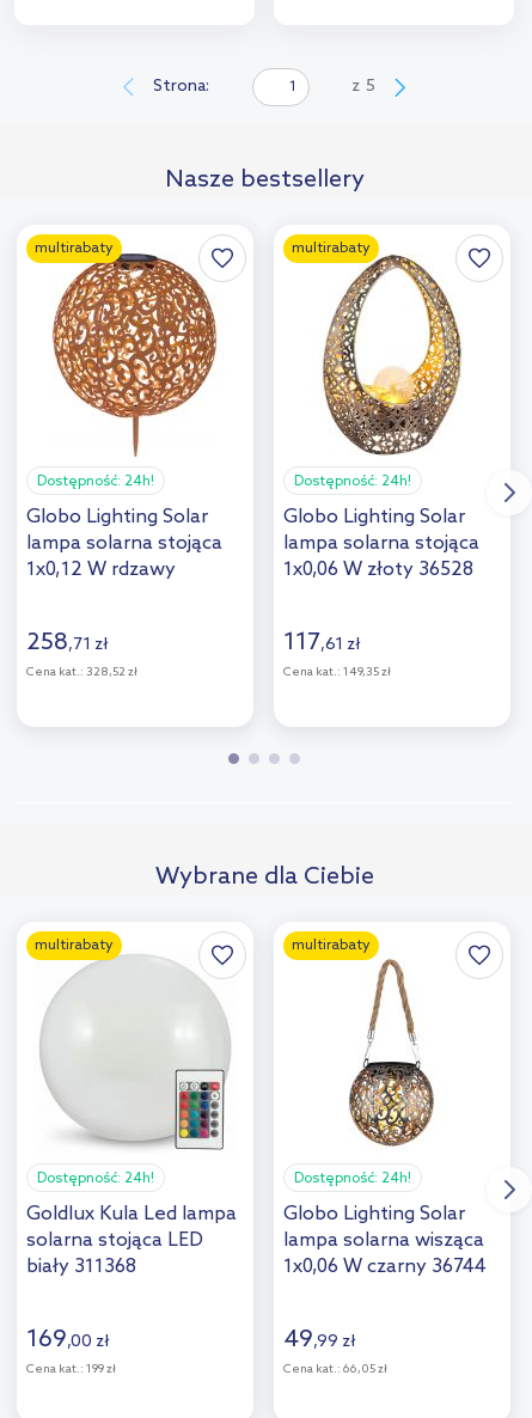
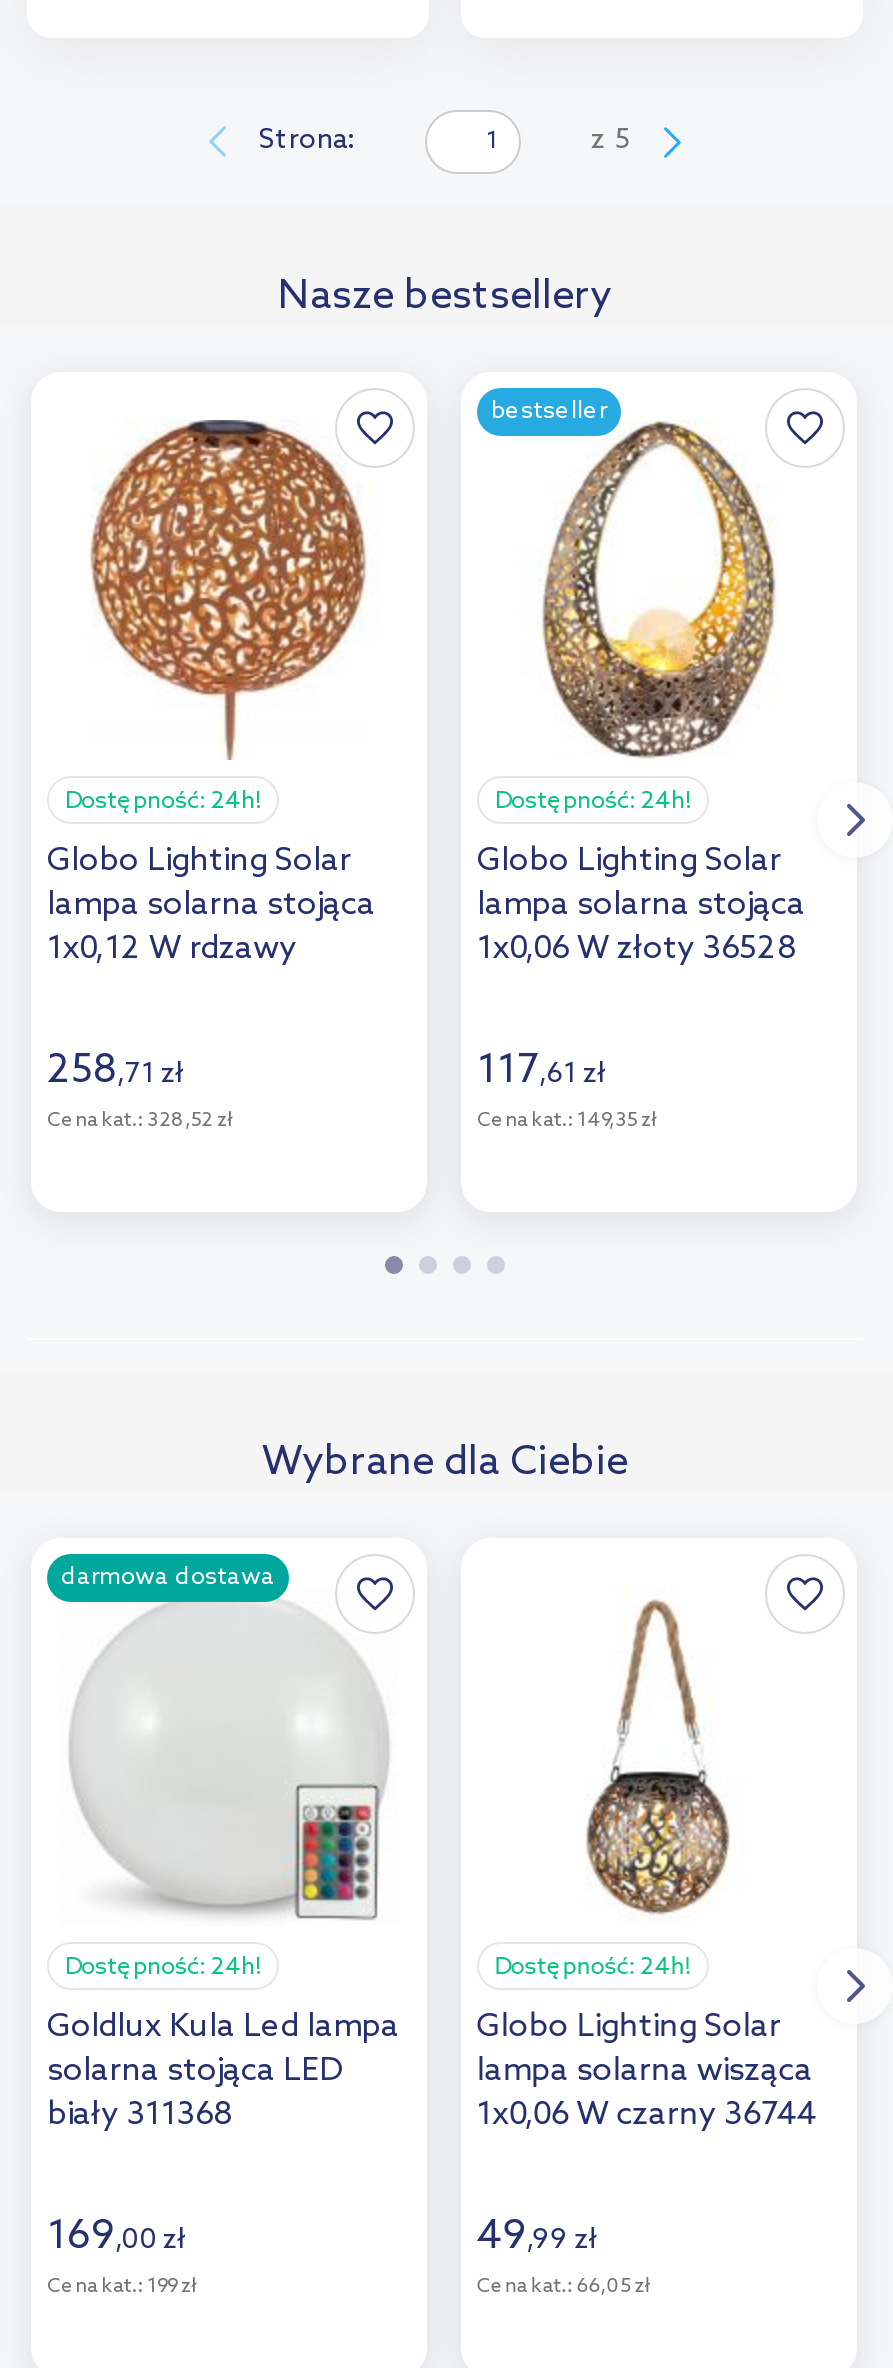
[35,240,114,257] multirabaty -> none
[292,240,371,257] multirabaty -> [491,398,607,426] bestseller
[35,937,114,954] multirabaty -> [61,1564,275,1592] darmowa dostawa
[291,937,370,954] multirabaty -> none

